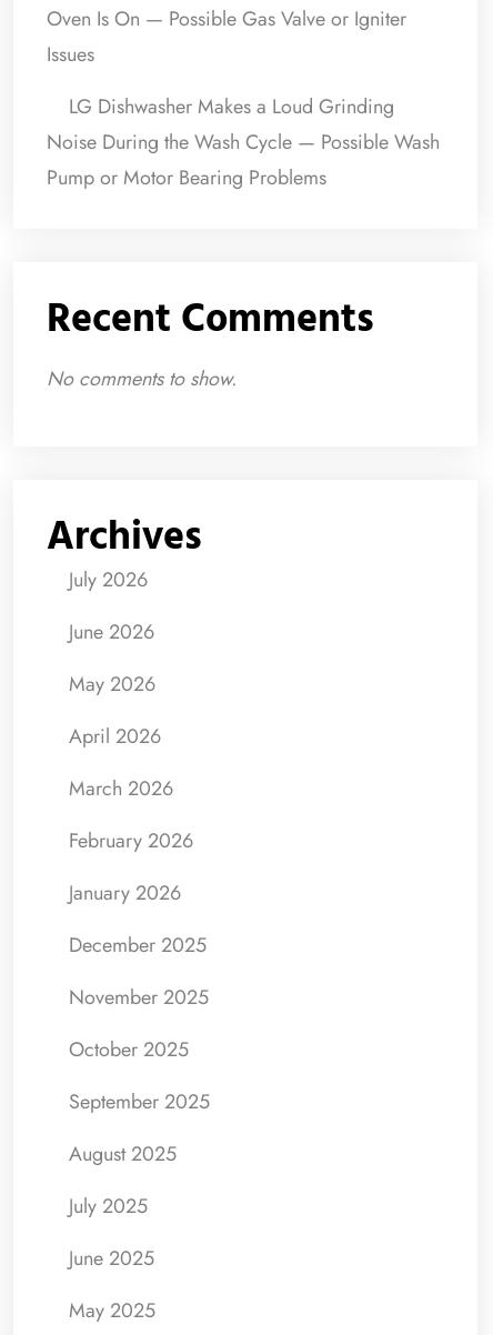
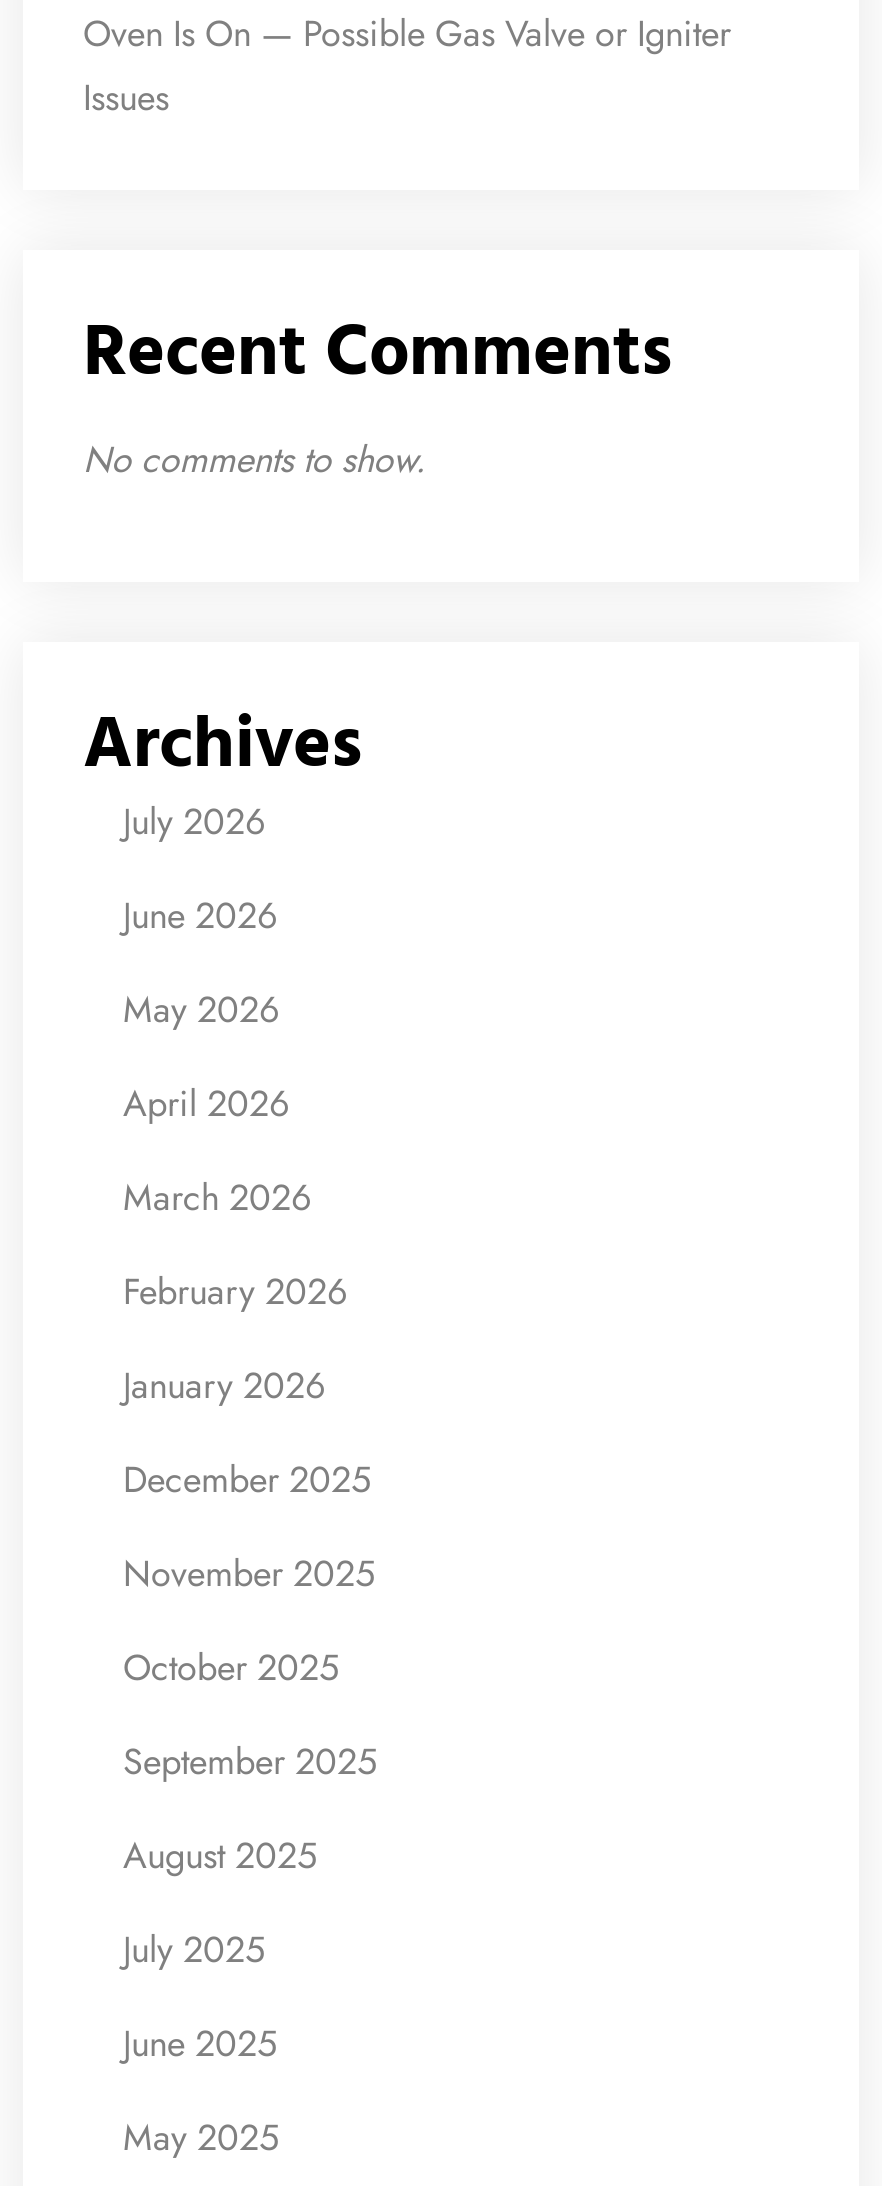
[47,93,440,193] LG Dishwasher Makes a Loud Grinding | Noise During the Wash Cycle — Possible Wash | Pump or Motor Bearing Problems -> none

